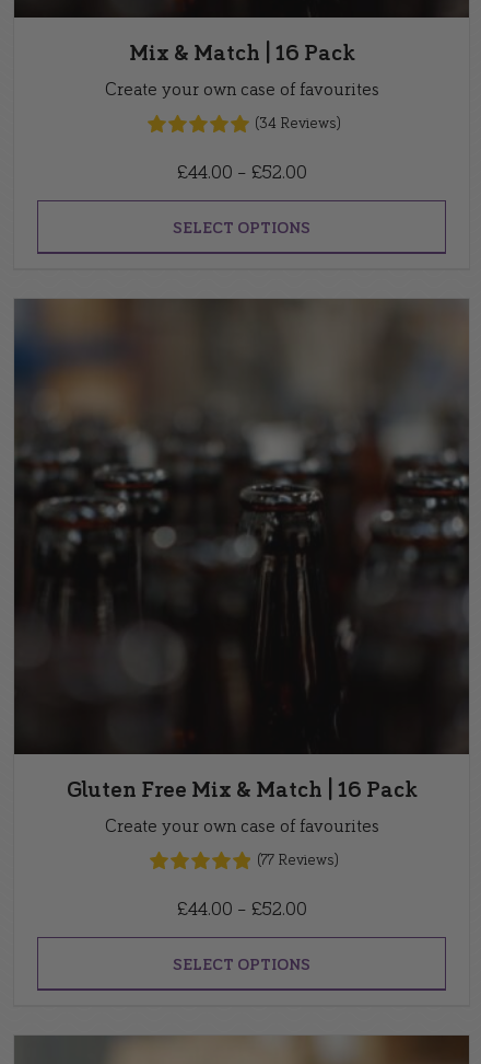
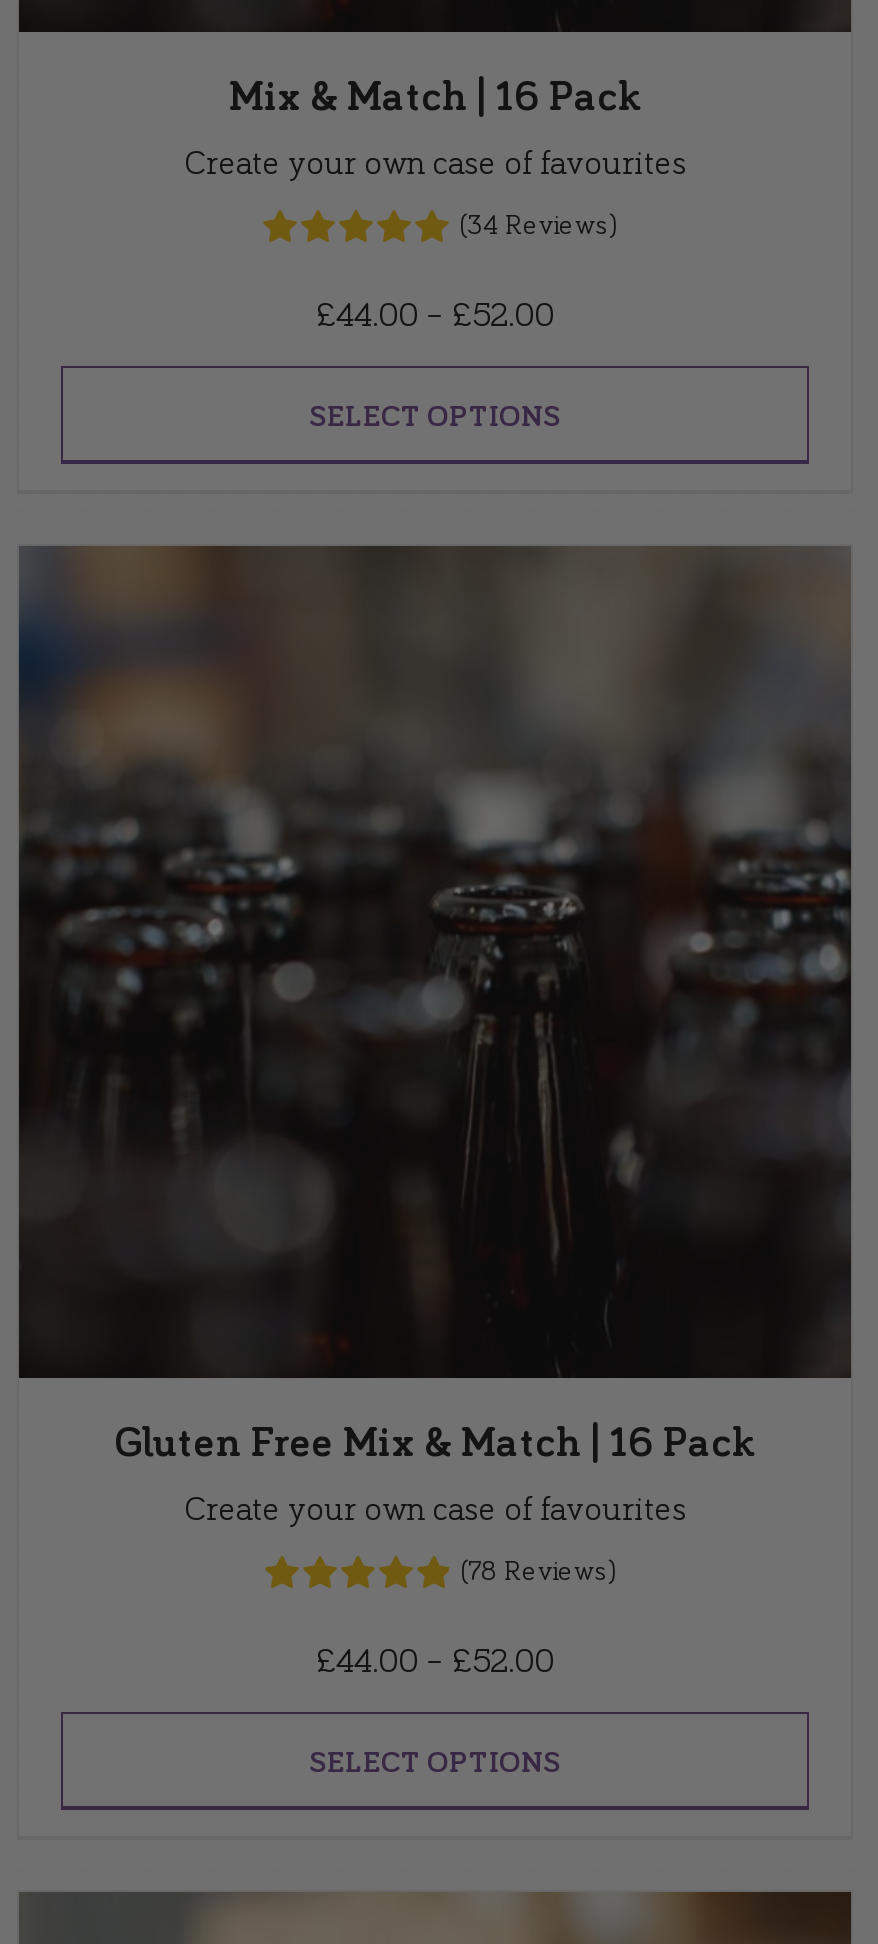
[257,853,339,868] (77 Reviews) -> [460,1559,616,1587] (78 Reviews)

